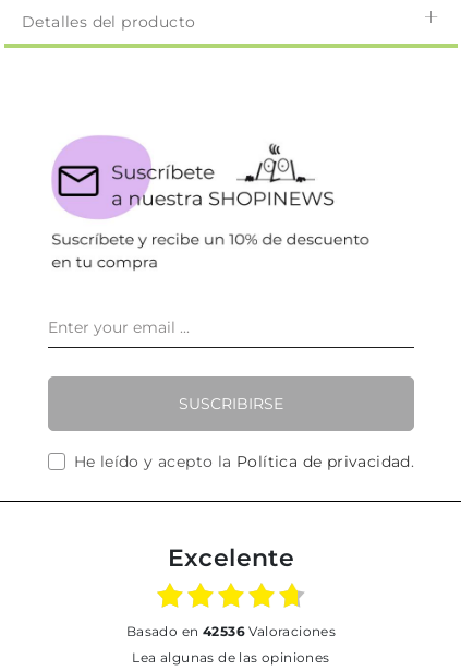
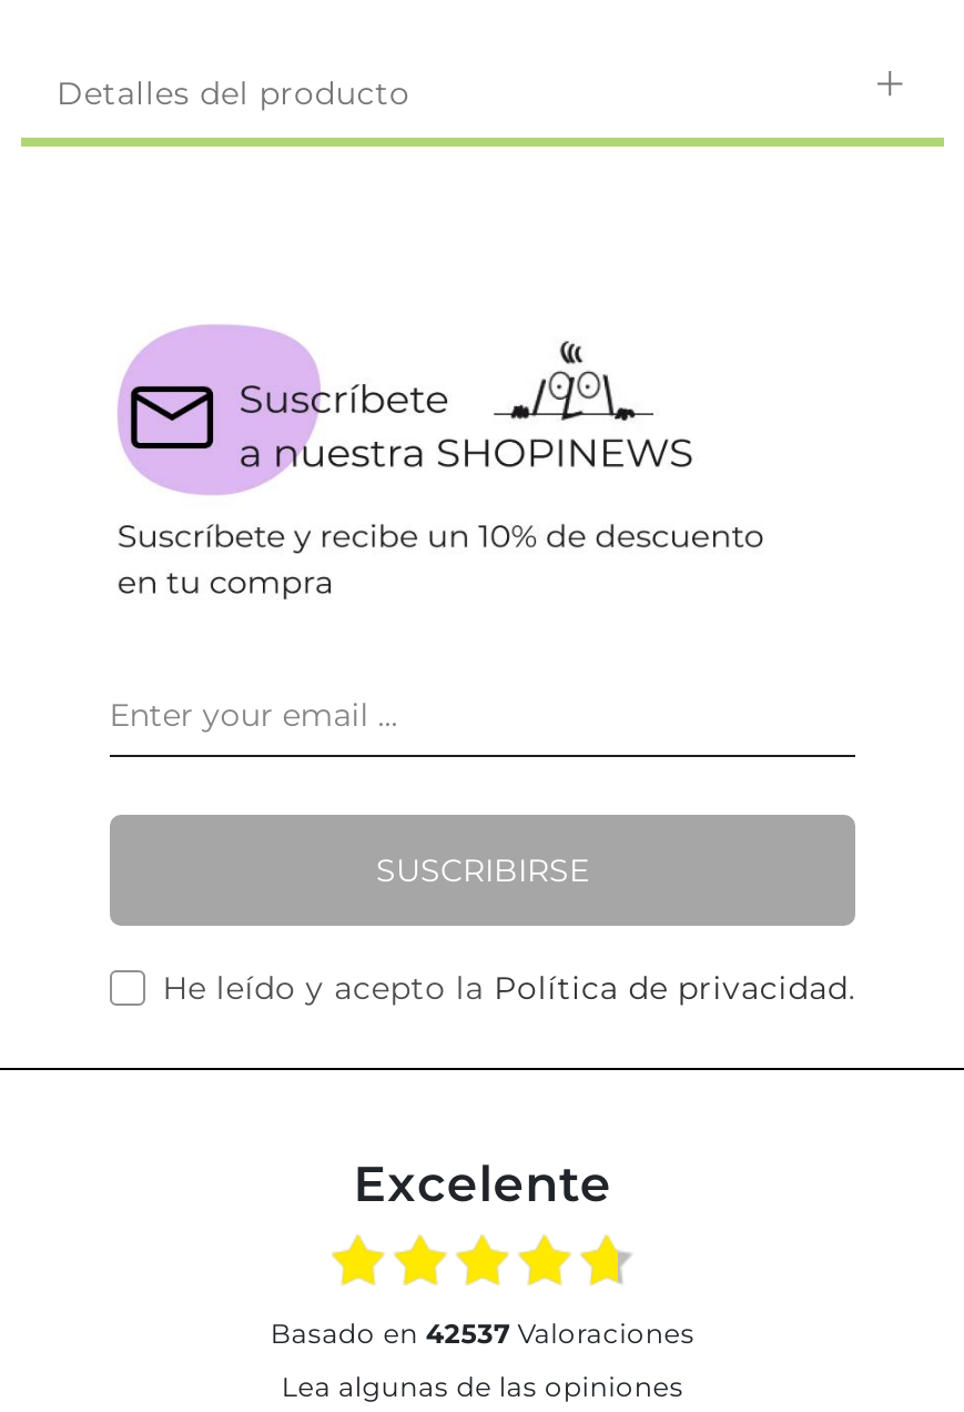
[137,623,336,639] basado en 42536 Valoraciones -> [291,1316,695,1349] basado en 42537 Valoraciones

